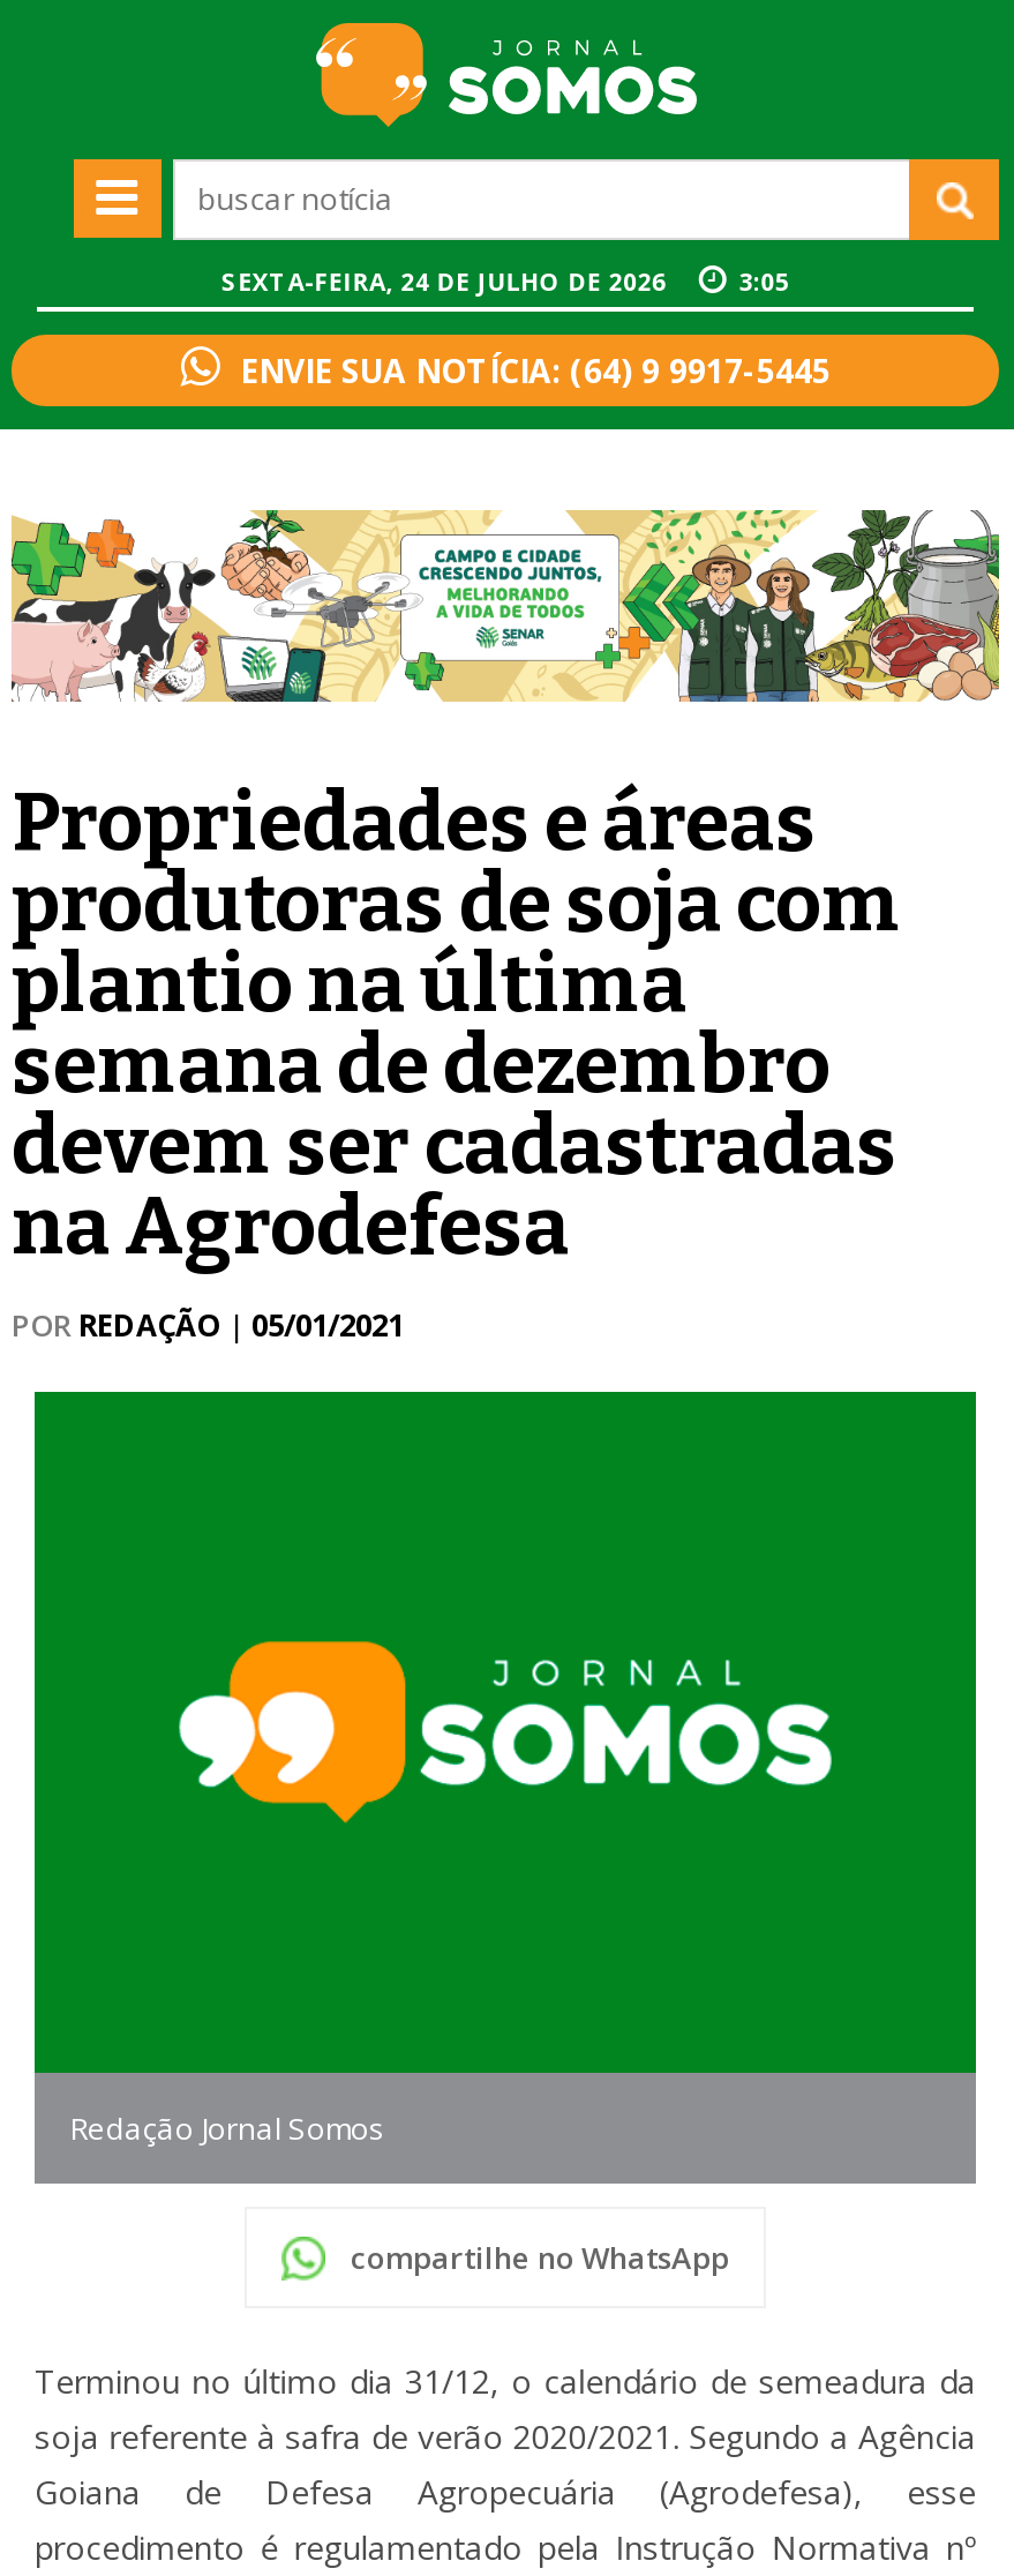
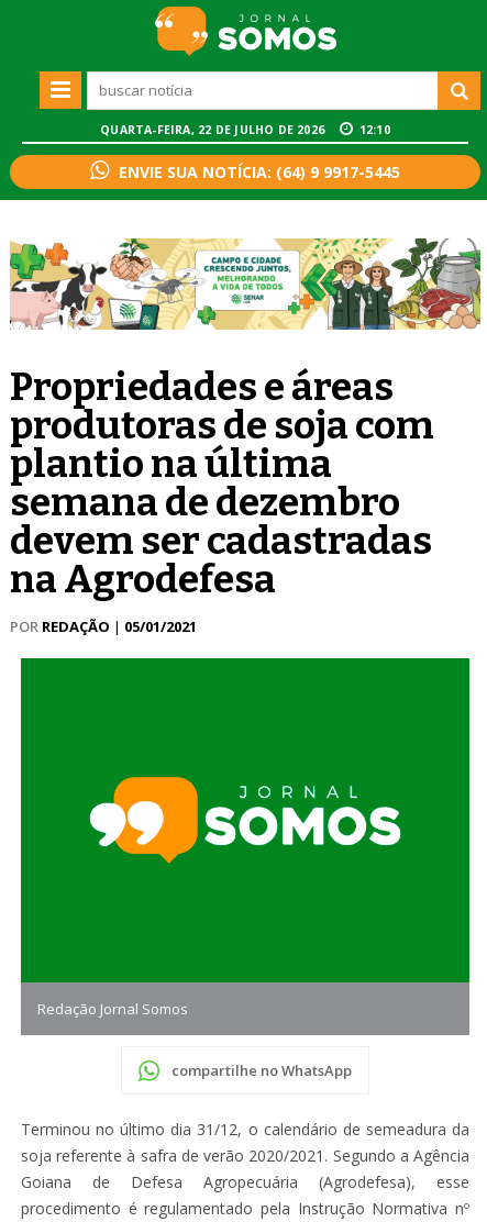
[221,267,673,299] SEXTA-FEIRA, 24 DE JULHO DE 2026 -> [100,123,328,138] QUARTA-FEIRA, 22 DE JULHO DE 2026
[739,267,789,299] 3:05 -> [359,123,390,138] 12:10

